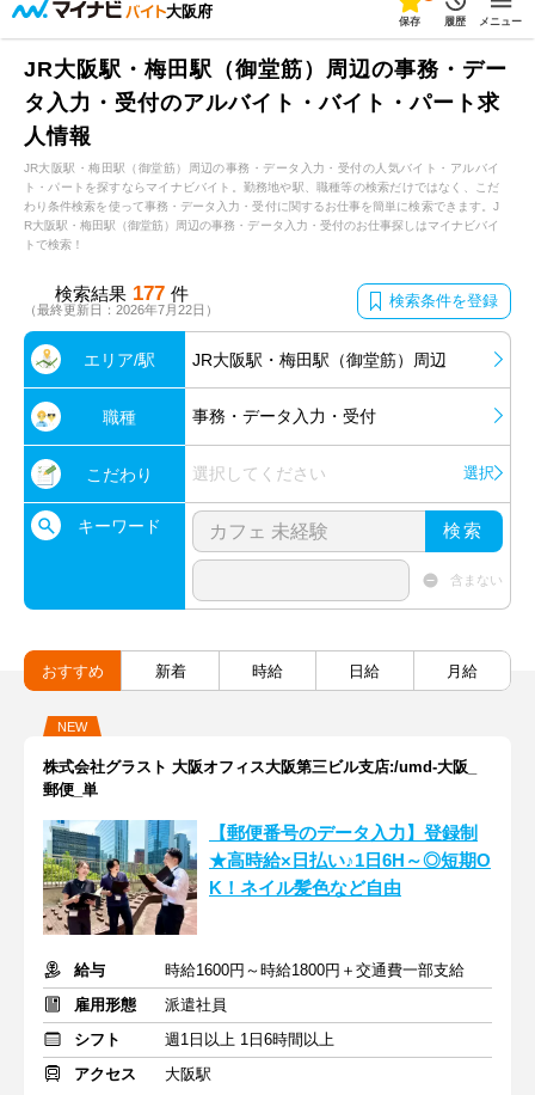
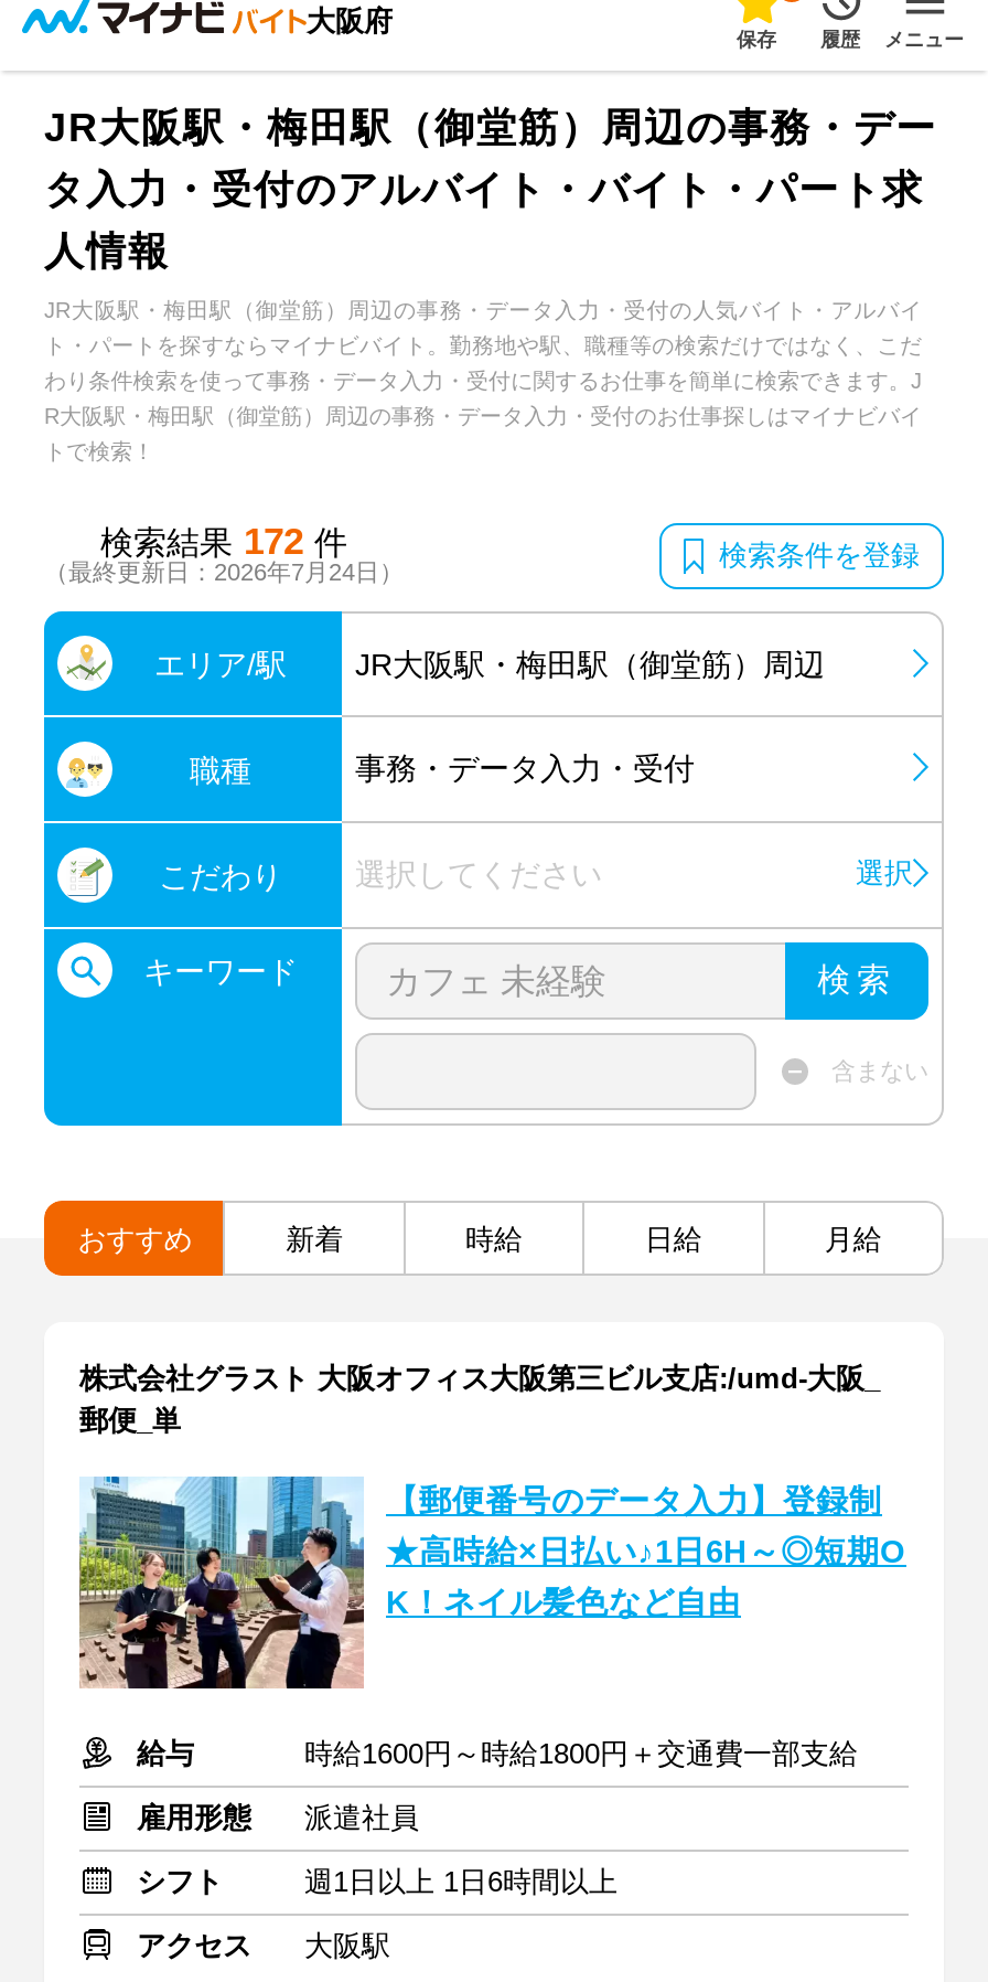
[54,282,188,305] 検索結果 177 件 -> [100,521,347,563] 検索結果 172 件
[24,302,219,317] （最終更新日：2026年7月22日） -> [44,558,404,585] （最終更新日：2026年7月24日）
[57,720,87,734] NEW -> none

